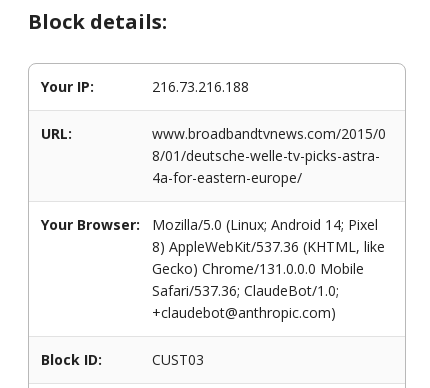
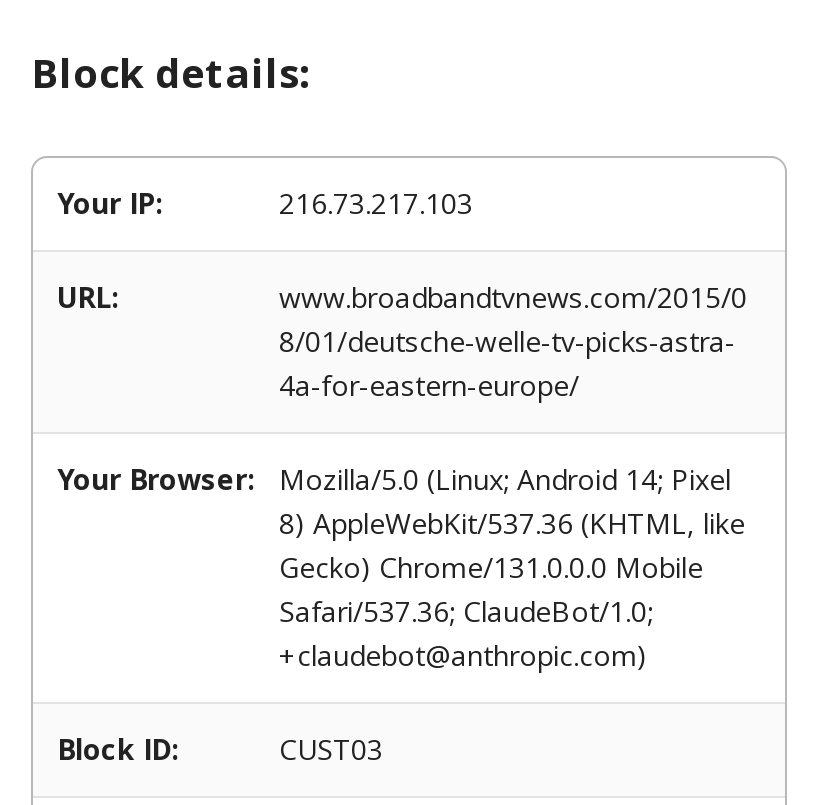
[152,77,249,96] 216.73.216.188 -> [279,184,473,222] 216.73.217.103

